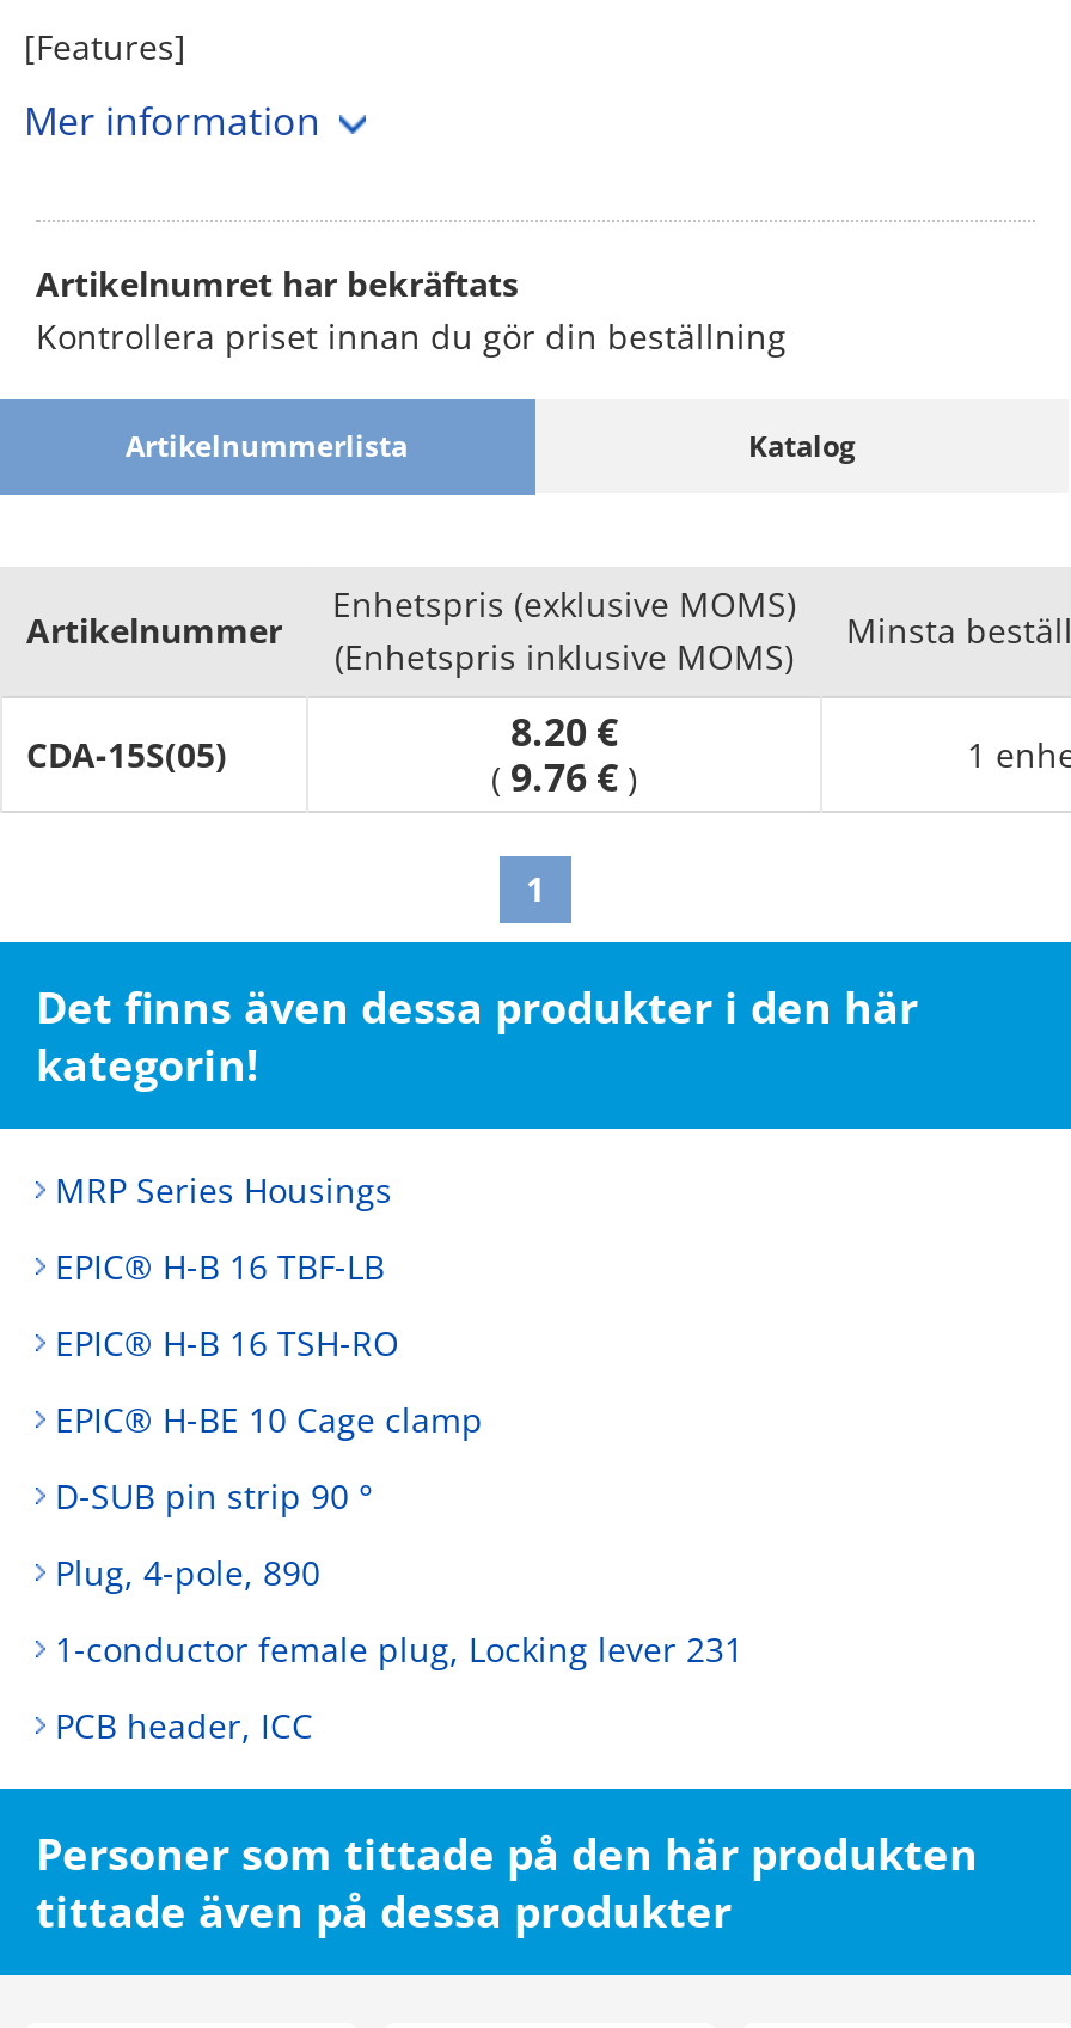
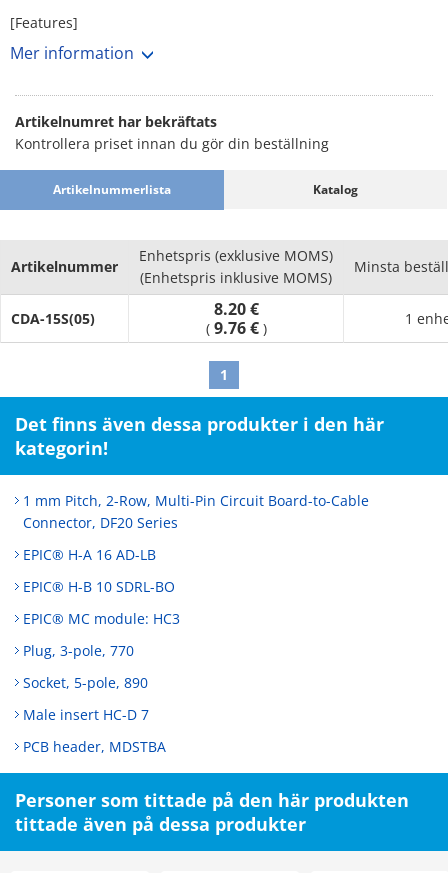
[55,1167,392,1212] MRP Series Housings -> [23,491,369,532] 1 mm Pitch, 2-Row, Multi-Pin Circuit Board-to-Cable | Connector, DF20 Series
[55,1244,385,1289] EPIC® H-B 16 TBF-LB -> [23,545,156,564] EPIC® H-A 16 AD-LB
[55,1320,399,1366] EPIC® H-B 16 TSH-RO -> [23,577,175,596] EPIC® H-B 10 SDRL-BO
[55,1397,483,1442] EPIC® H-BE 10 Cage clamp -> [23,609,180,628] EPIC® MC module: HC3
[55,1473,373,1519] D-SUB pin strip 90 ° -> [23,641,134,660] Plug, 3-pole, 770
[55,1550,320,1595] Plug, 4-pole, 890 -> [23,673,148,692] Socket, 5-pole, 890
[55,1626,743,1672] 1-conductor female plug, Locking lever 231 -> [23,705,149,724] Male insert HC-D 7
[55,1703,313,1748] PCB header, ICC -> [23,737,166,756] PCB header, MDSTBA

